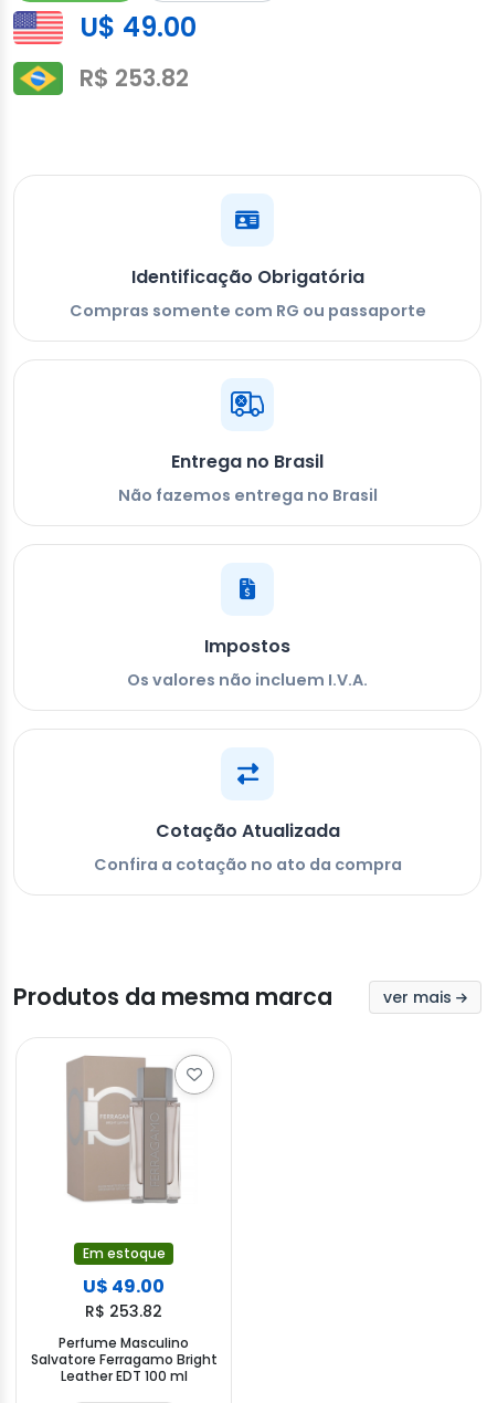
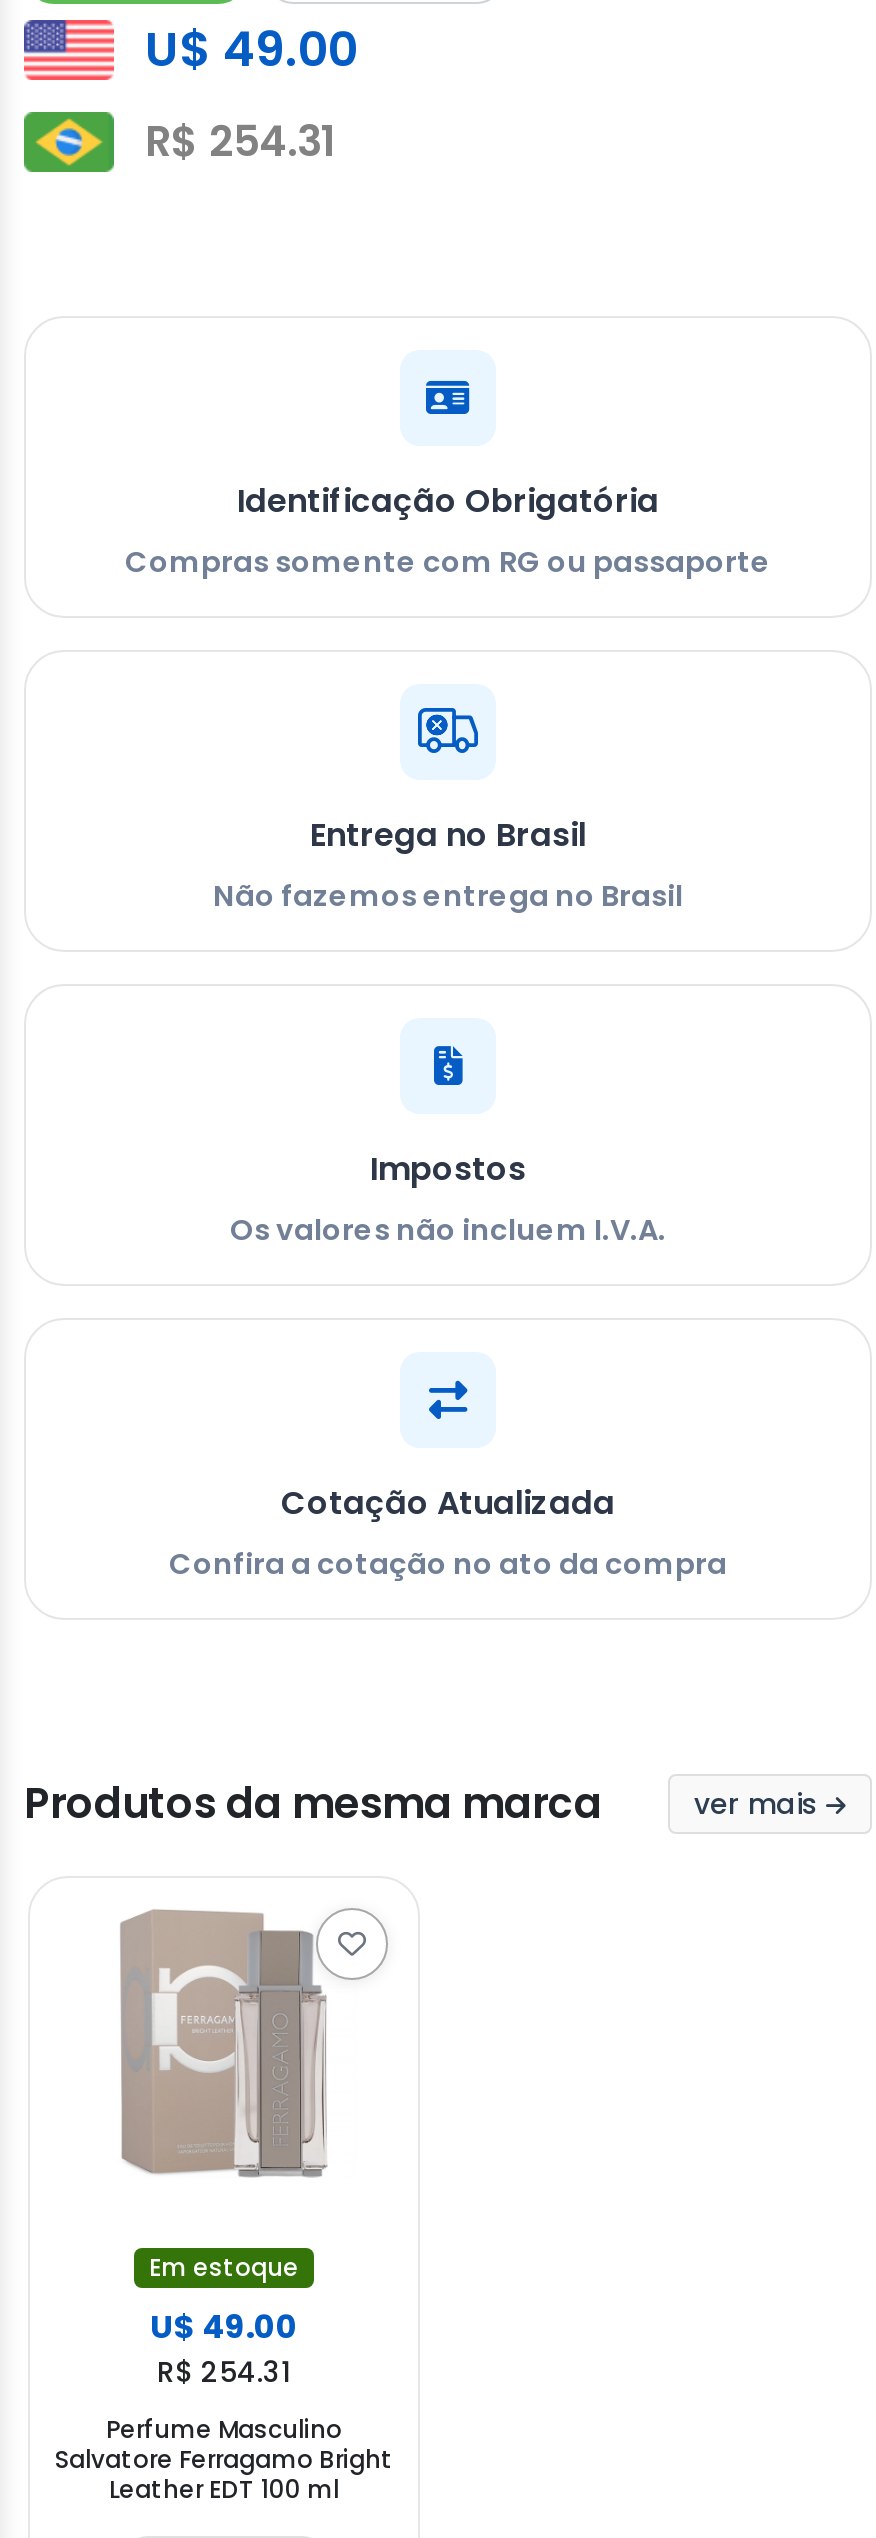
[80,62,189,94] R$ 253.82 -> [145,113,337,171] R$ 254.31
[85,1300,162,1323] R$ 253.82 -> [157,2352,291,2392] R$ 254.31

